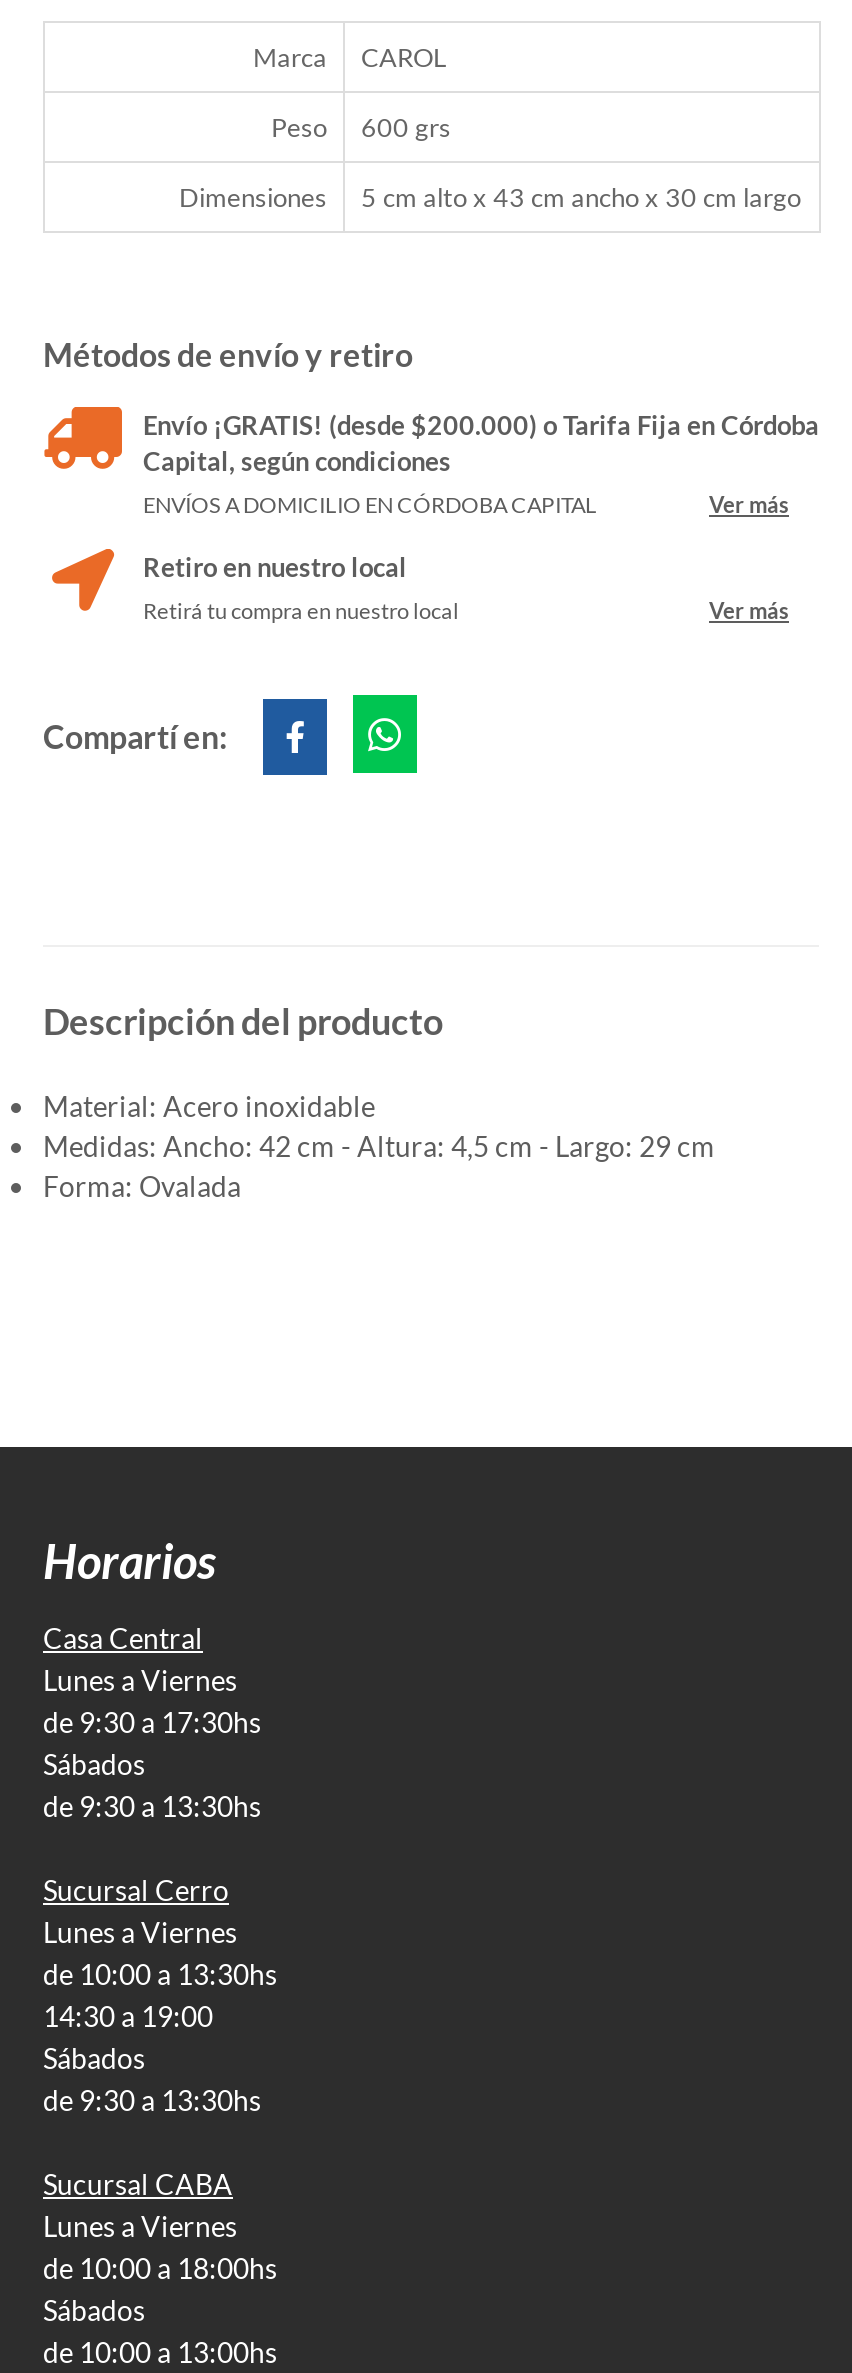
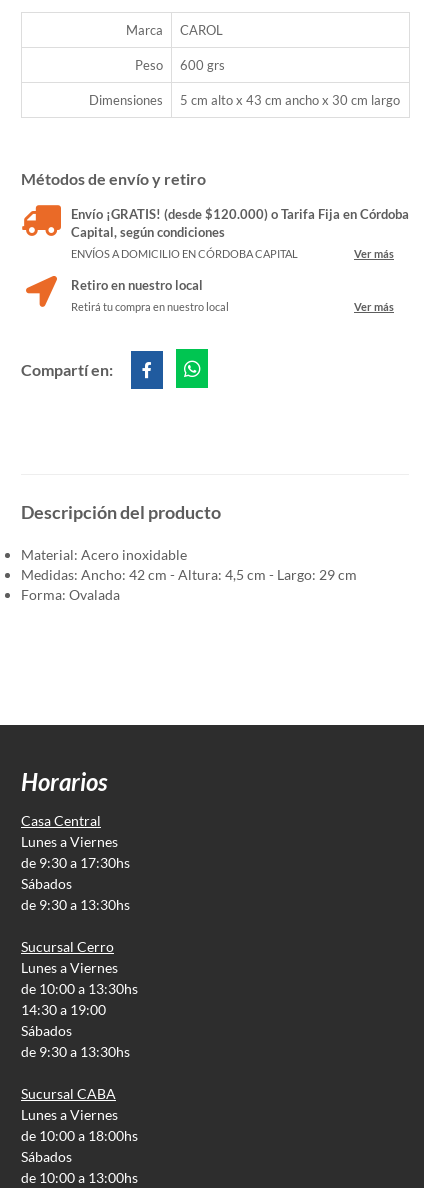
[143,409,819,441] Envío ¡GRATIS! (desde $200.000) o Tarifa Fija en Córdoba -> [71,206,409,222] Envío ¡GRATIS! (desde $120.000) o Tarifa Fija en Córdoba

